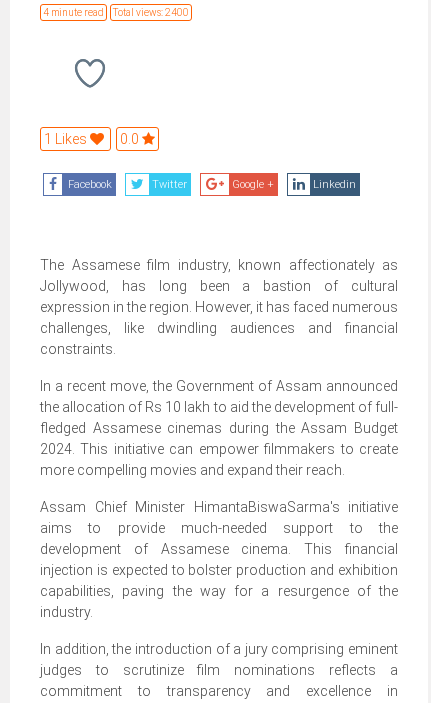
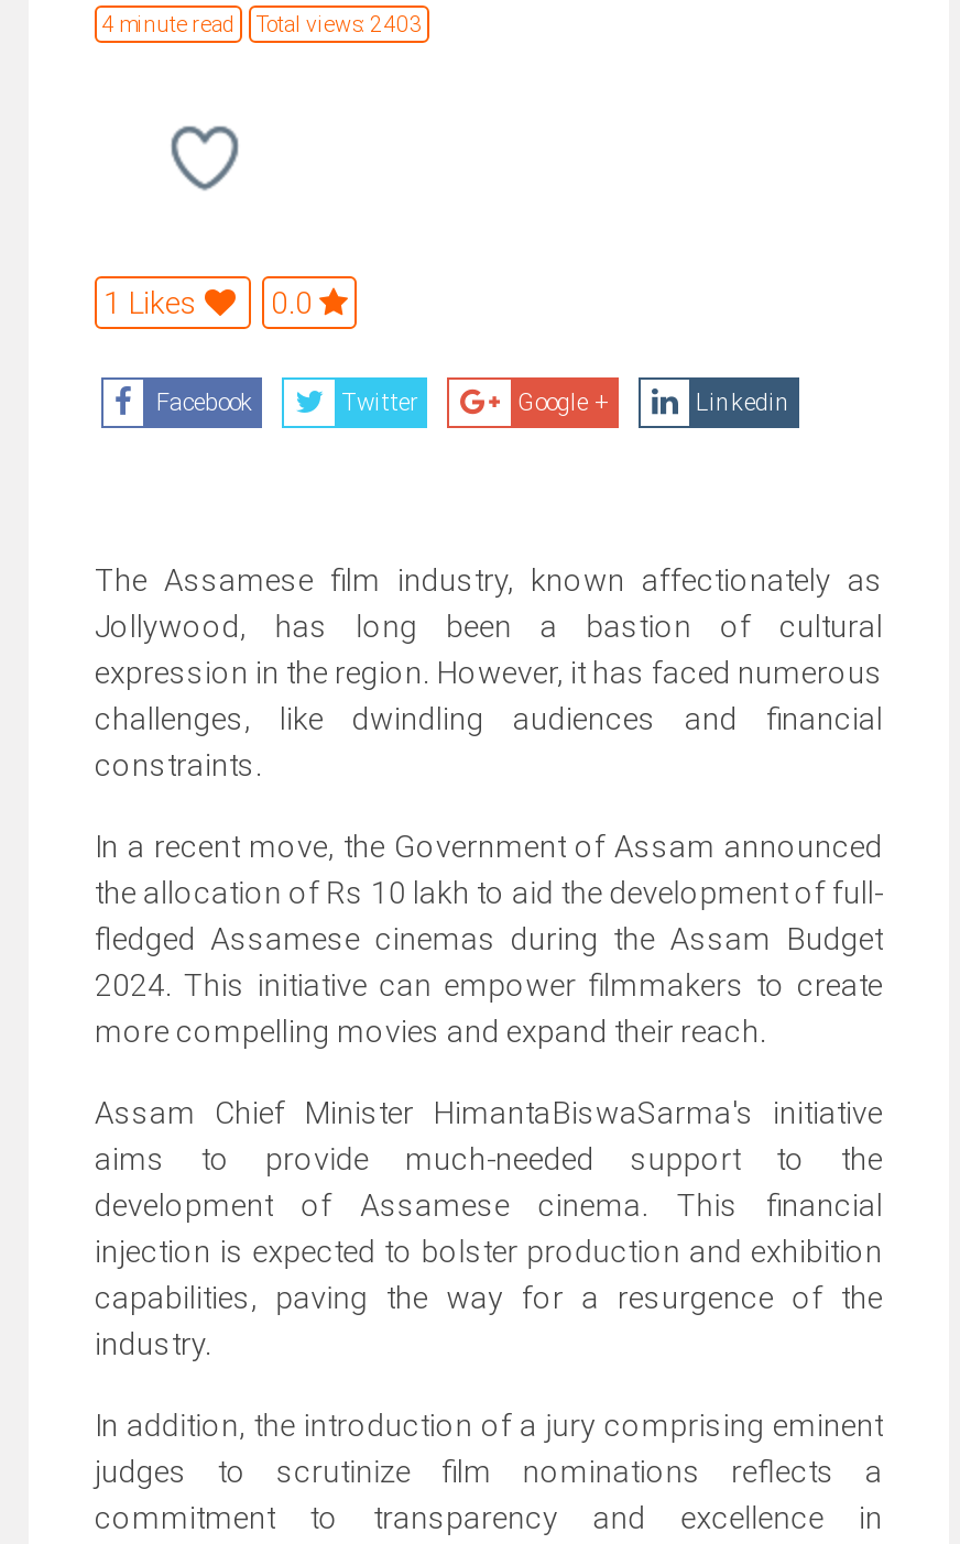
[43,7,189,18] 4 minute read Total views: 2400 -> [101,13,423,37] 4 minute read Total views: 2403

